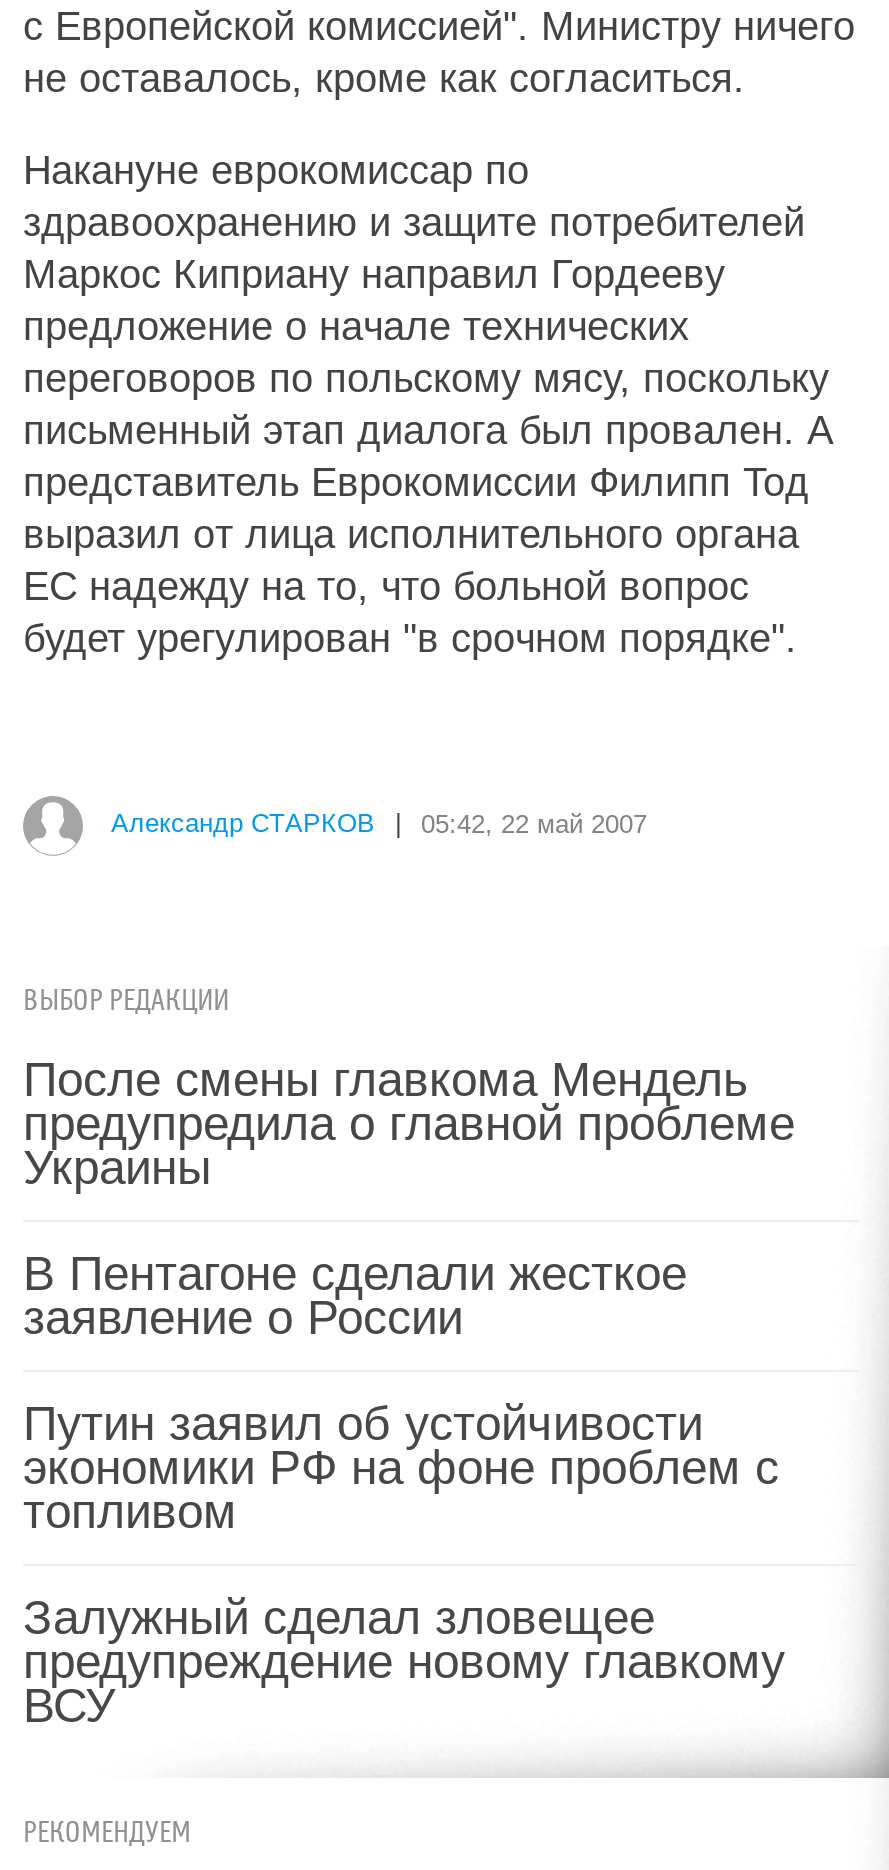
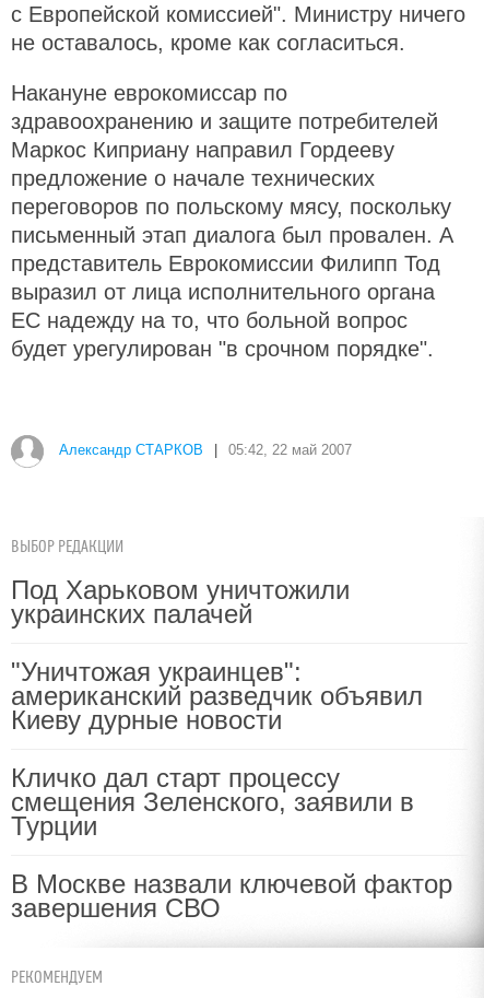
[23,1052,795,1194] После смены главкома Мендель | предупредила о главной проблеме | Украины -> [11,575,350,629] Под Харьковом уничтожили | украинских палачей
[23,1246,687,1344] В Пентагоне сделали жесткое | заявление о России -> [11,657,423,735] "Уничтожая украинцев": | американский разведчик объявил | Киеву дурные новости
[23,1396,779,1538] Путин заявил об устойчивости | экономики РФ на фоне проблем с | топливом -> [11,763,414,841] Кличко дал старт процессу | смещения Зеленского, заявили в | Турции
[23,1590,785,1732] Залужный сделал зловещее | предупреждение новому главкому | ВСУ -> [11,869,452,923] В Москве назвали ключевой фактор | завершения СВО

